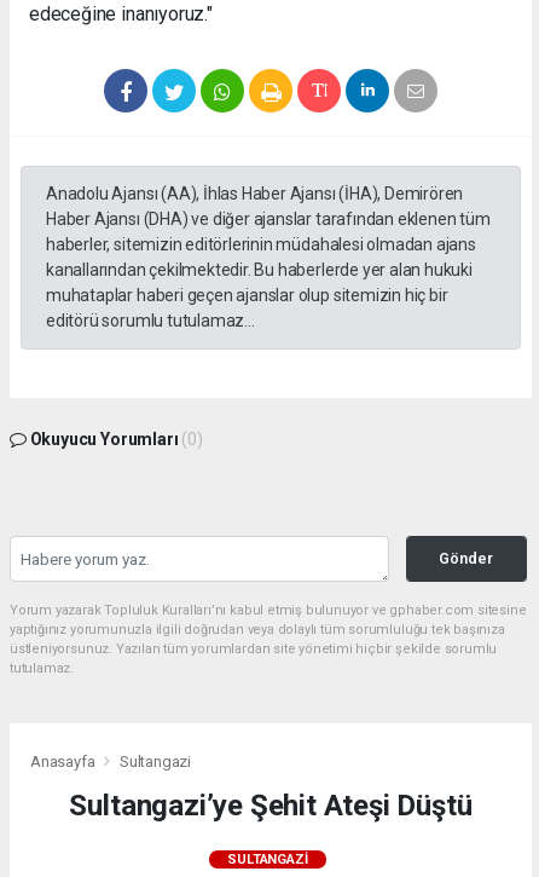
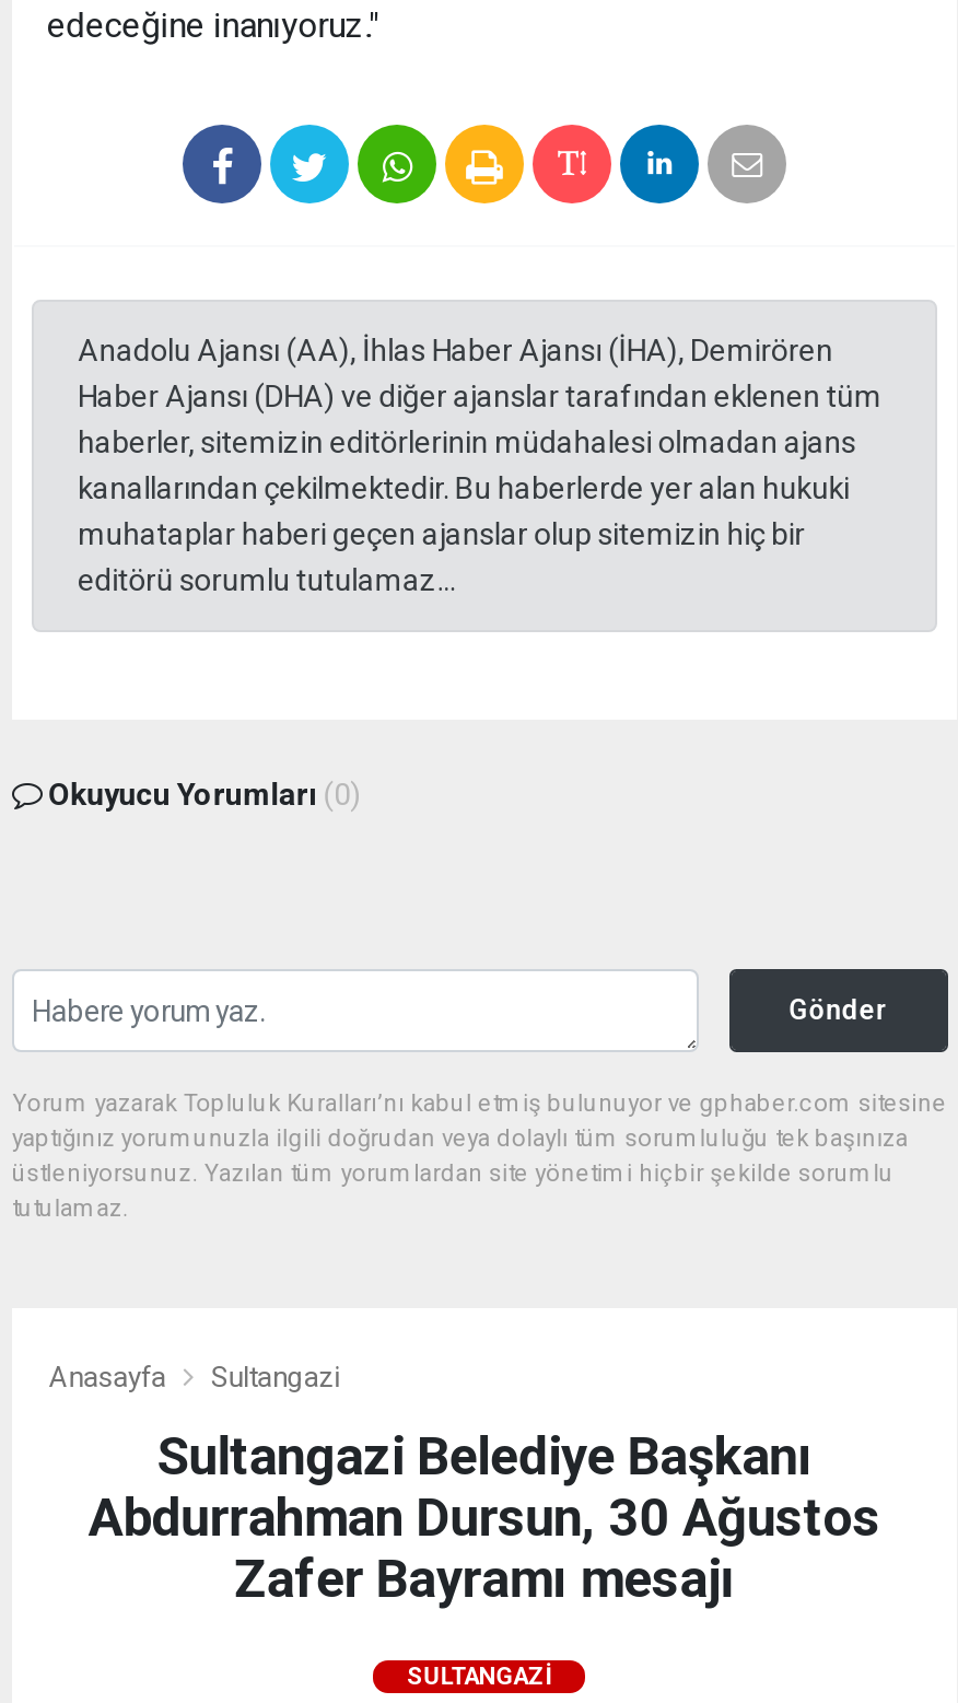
[69,789,472,823] Sultangazi’ye Şehit Ateşi Düştü -> [88,1426,881,1610] Sultangazi Belediye Başkanı | Abdurrahman Dursun, 30 Ağustos | Zafer Bayramı mesajı

